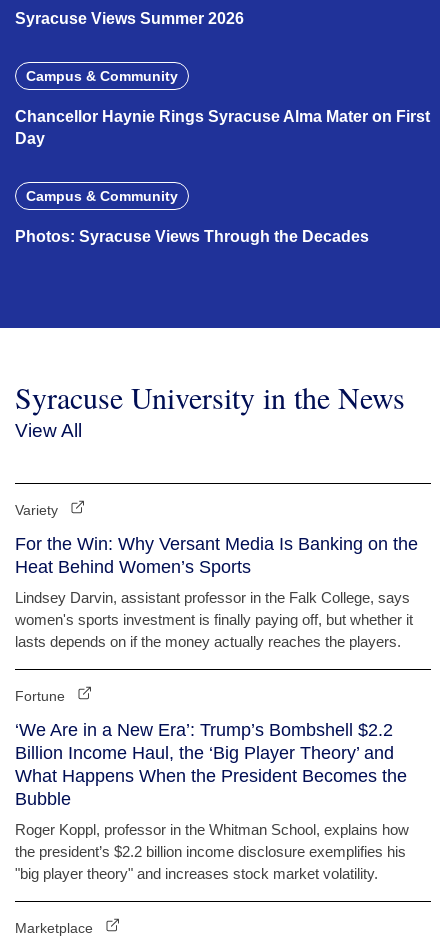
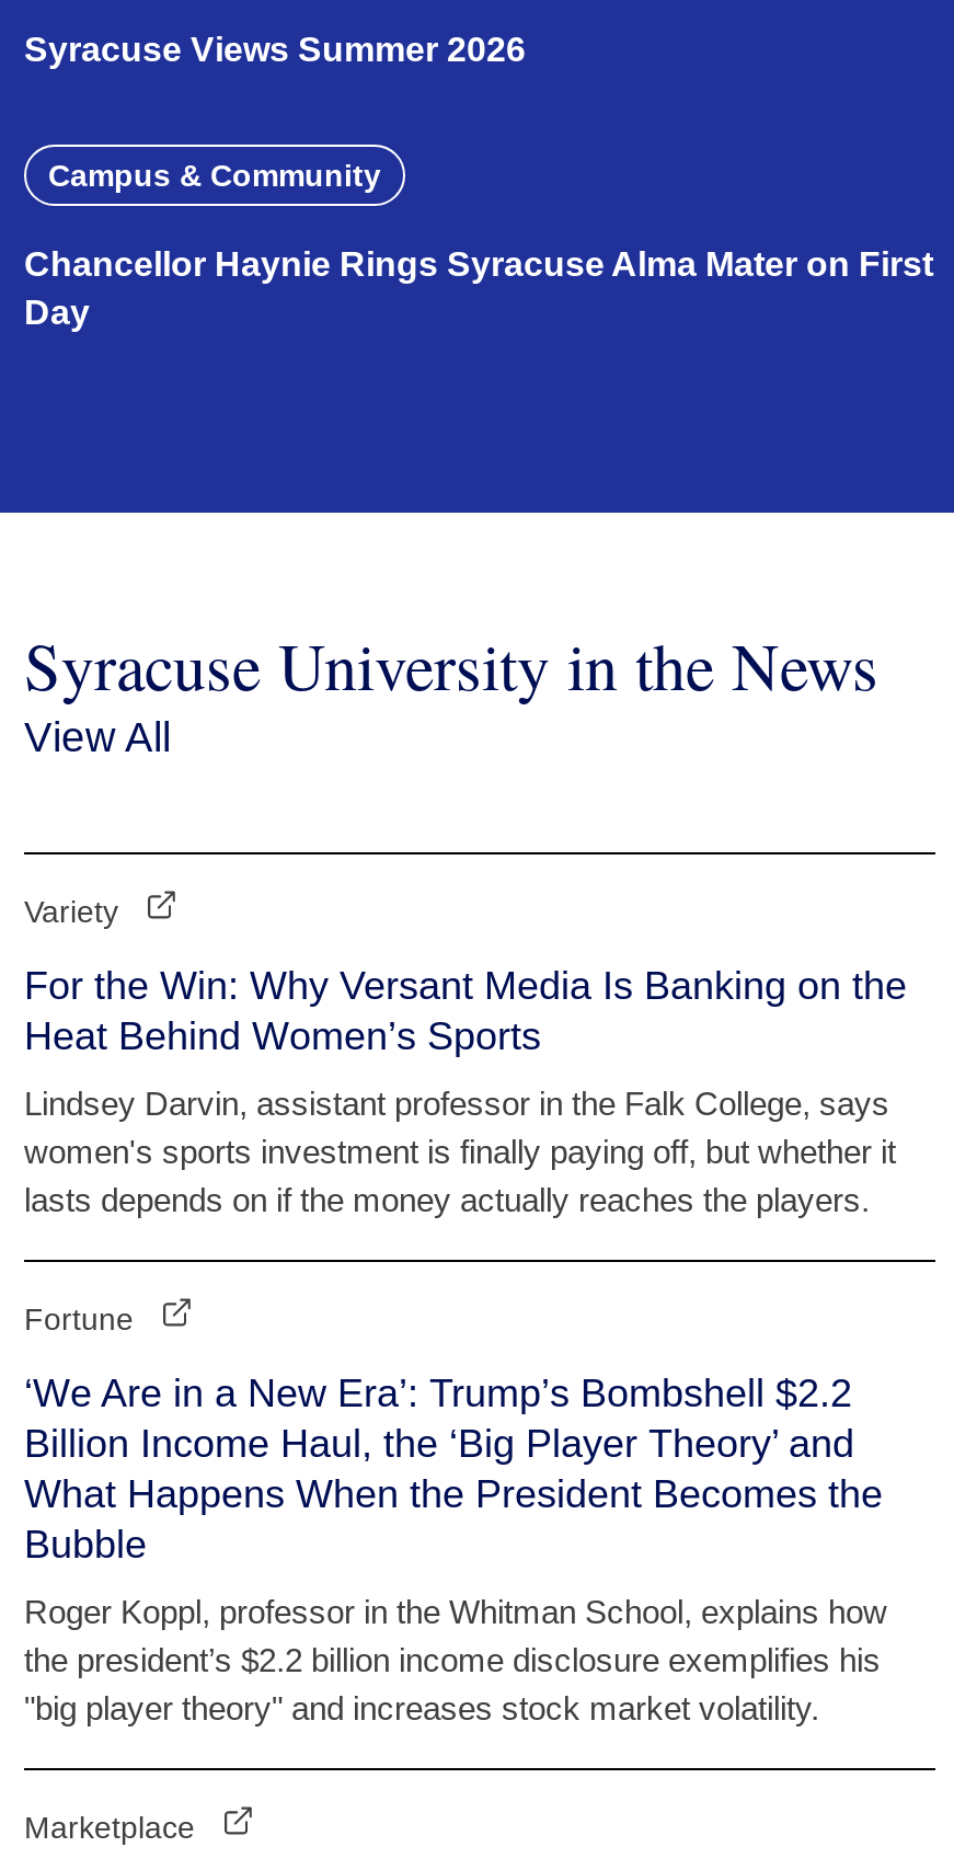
[15,188,369,245] Campus & Community | Photos: Syracuse Views Through the Decades -> none

